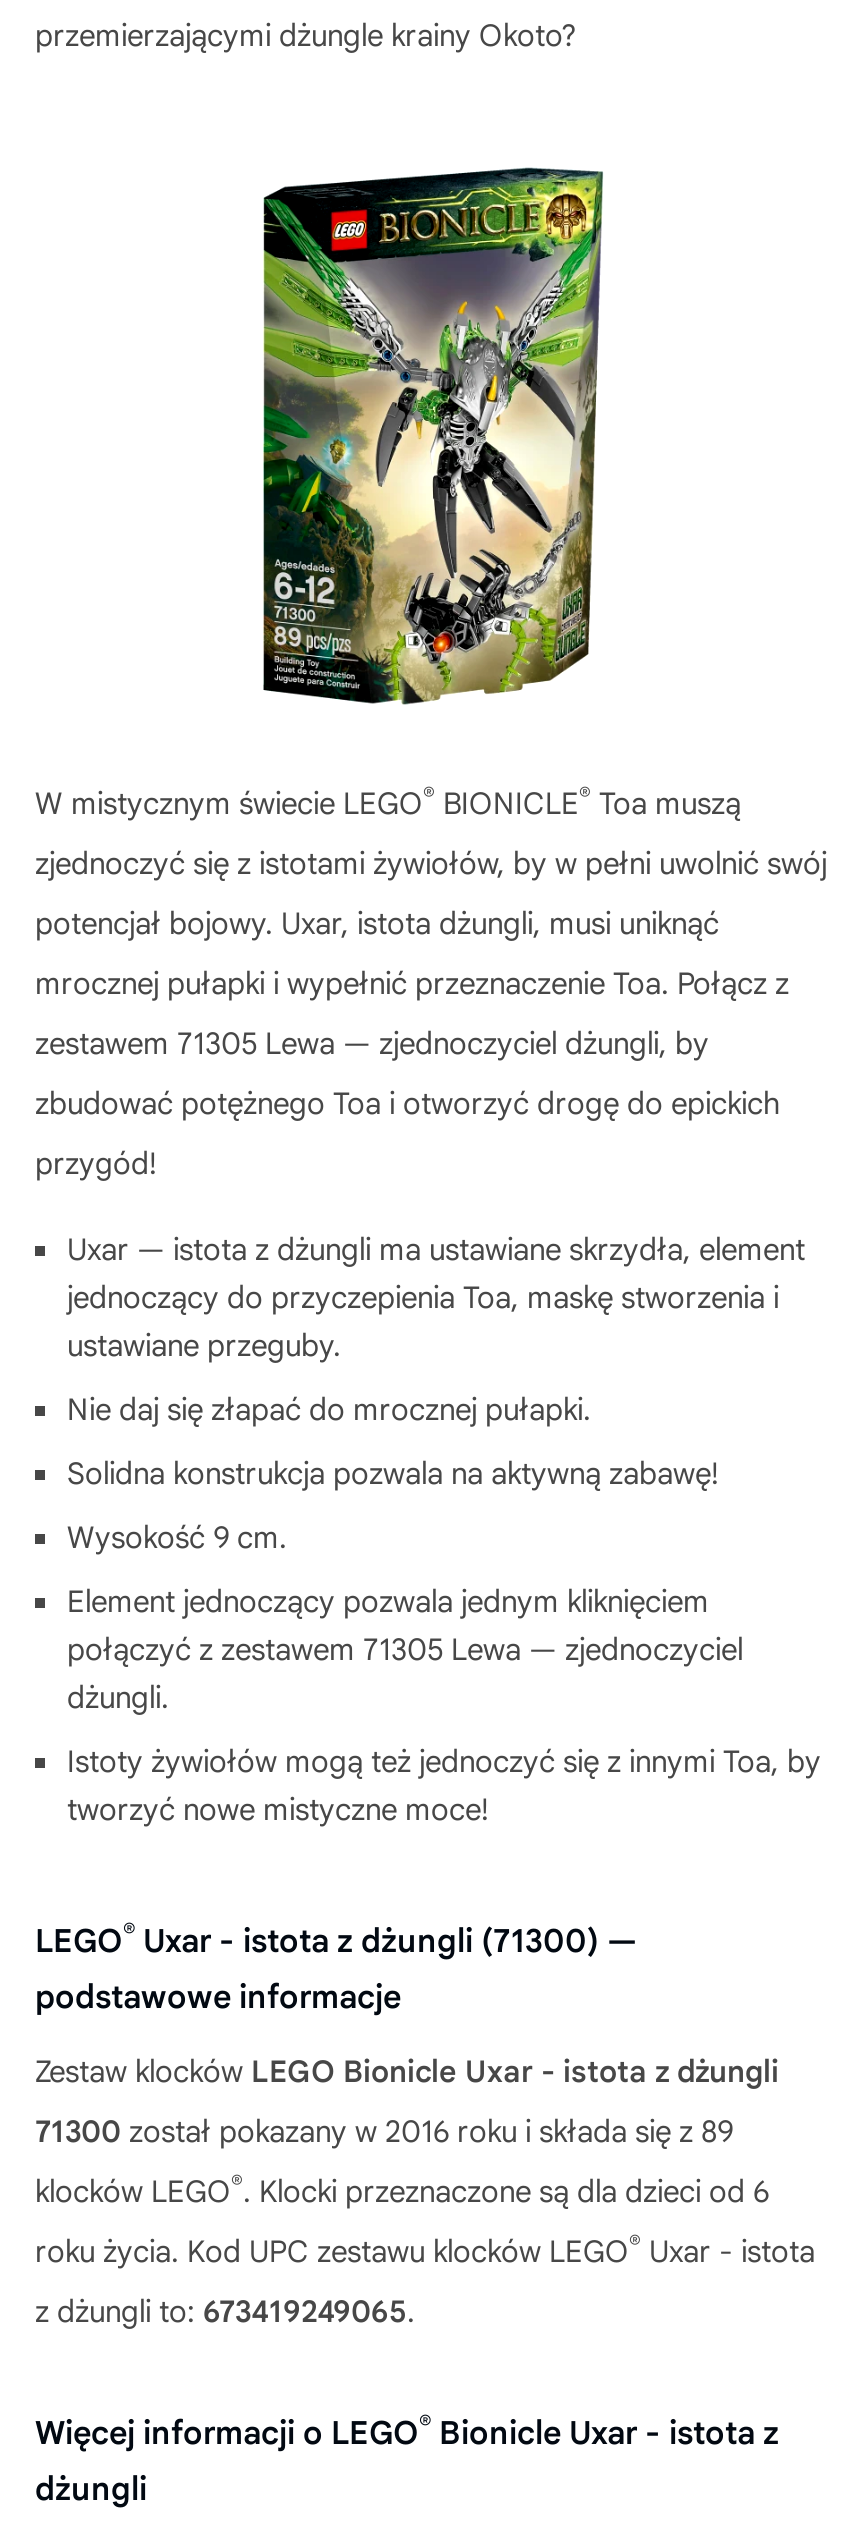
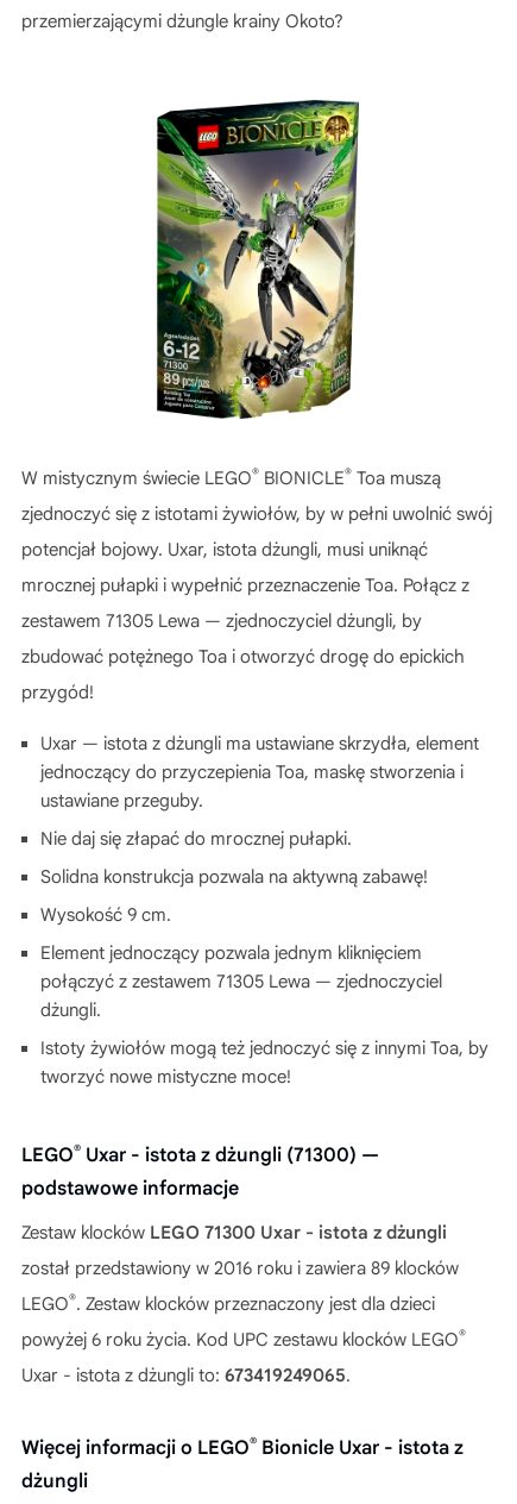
[35,2054,779,2090] Zestaw klocków LEGO Bionicle Uxar - istota z dżungli -> [21,1222,447,1243] Zestaw klocków LEGO 71300 Uxar - istota z dżungli
[35,2114,733,2150] 71300 został pokazany w 2016 roku i składa się z 89 -> [21,1258,459,1279] został przedstawiony w 2016 roku i zawiera 89 klocków
[35,2170,769,2210] klocków LEGO®. Klocki przeznaczone są dla dzieci od 6 -> [21,1291,435,1315] LEGO®. Zestaw klocków przeznaczony jest dla dzieci
[35,2230,815,2270] roku życia. Kod UPC zestawu klocków LEGO® Uxar - istota -> [21,1327,466,1351] powyżej 6 roku życia. Kod UPC zestawu klocków LEGO®
[35,2294,415,2330] z dżungli to: 673419249065. -> [21,1365,351,1386] Uxar - istota z dżungli to: 673419249065.

